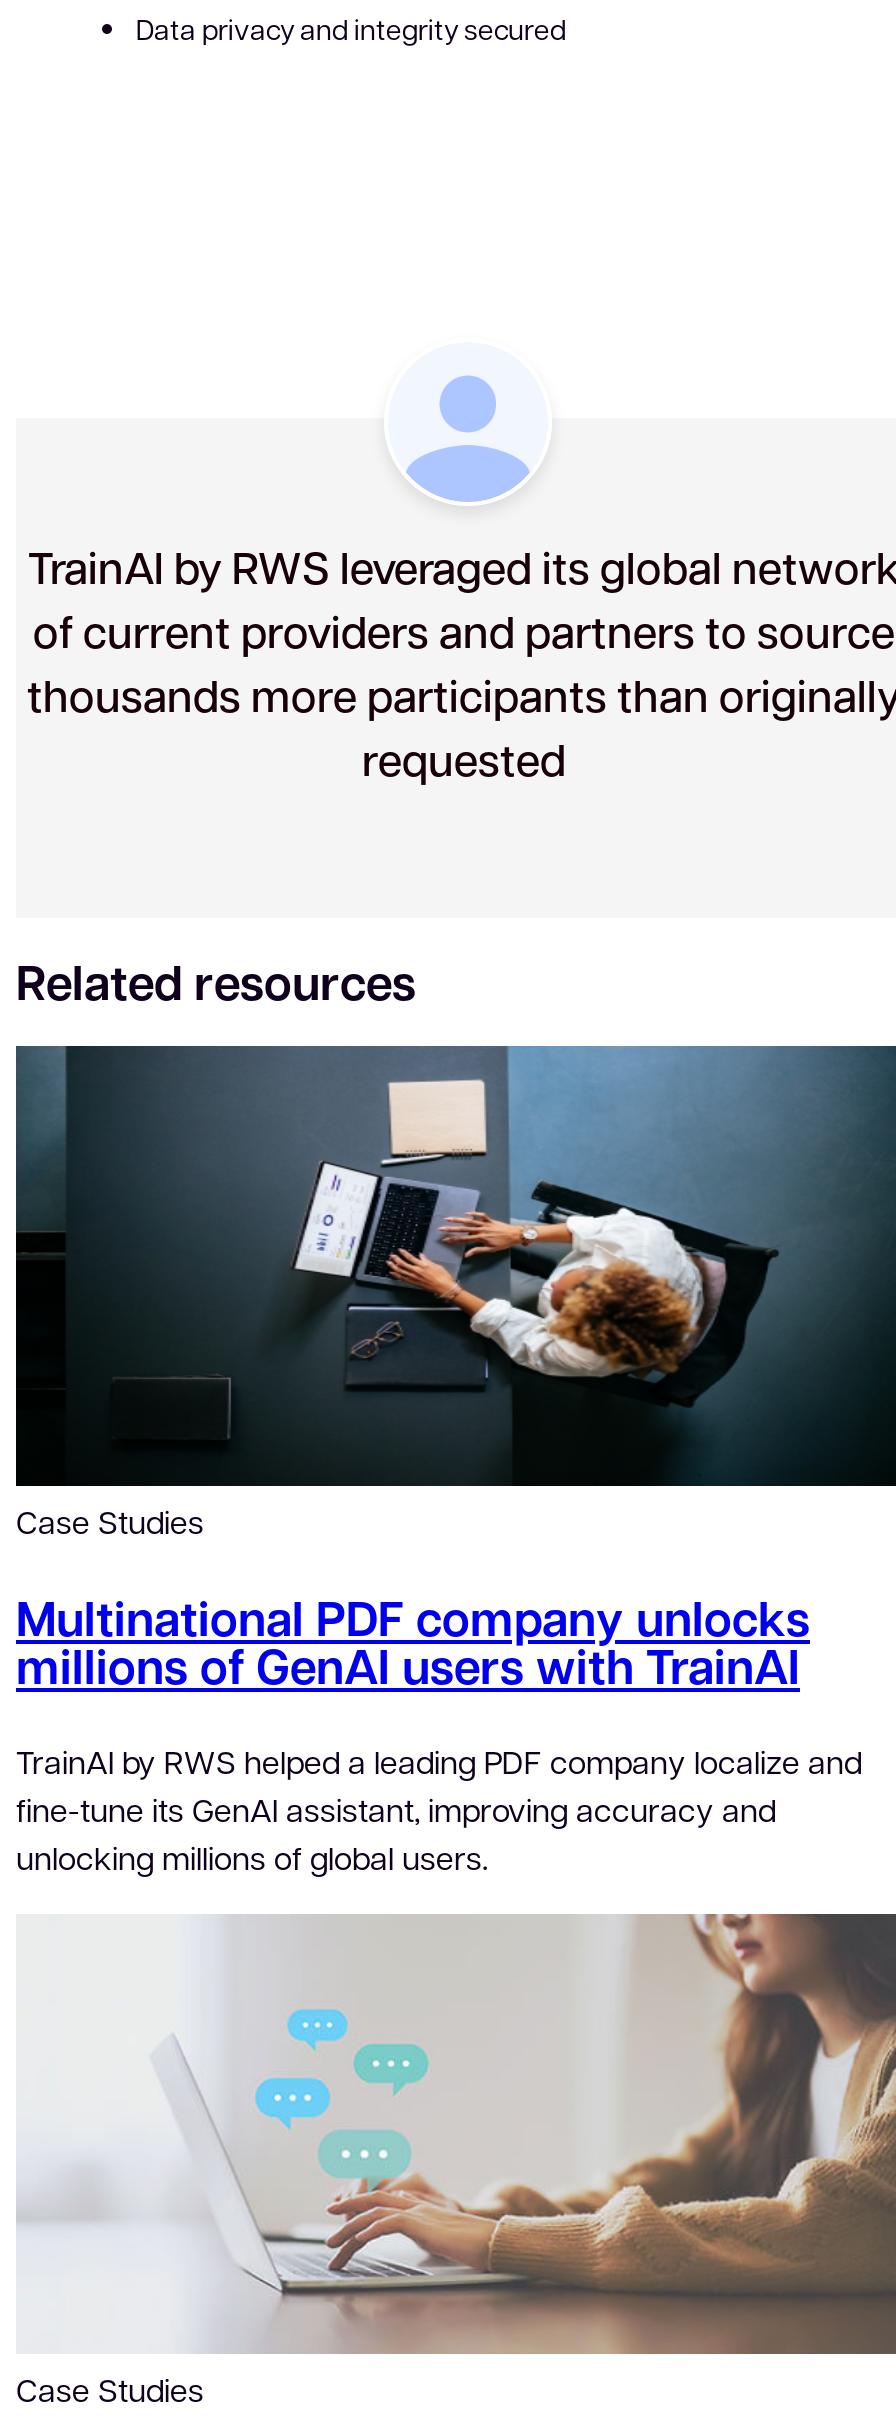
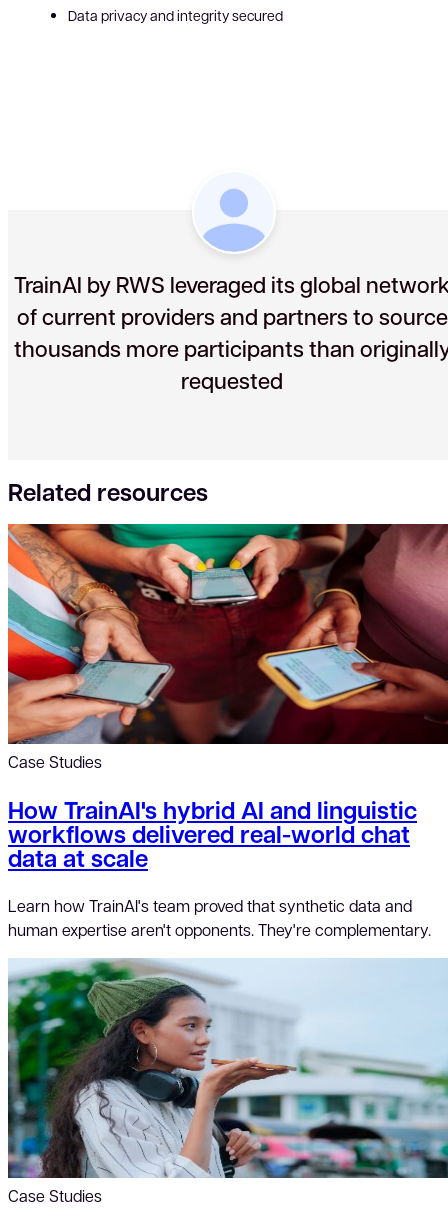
[14,1044,890,1488] [image] -> [7,523,445,745] [image]
[16,1584,810,1698] Multinational PDF company unlocks | millions of GenAI users with TrainAI -> [8,793,417,874] How TrainAI's hybrid AI and linguistic | workflows delivered real-world chat | data at scale
[16,1740,862,1878] TrainAI by RWS helped a leading PDF company localize and | fine-tune its GenAI assistant, improving accuracy and | unlocking millions of global users. -> [8,895,431,940] Learn how TrainAI's team proved that synthetic data and | human expertise aren't opponents. They're complementary.
[16,1912,890,2354] [image] -> [7,958,445,1179] [image]

